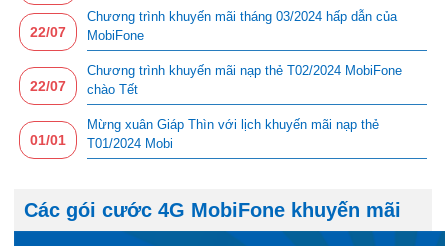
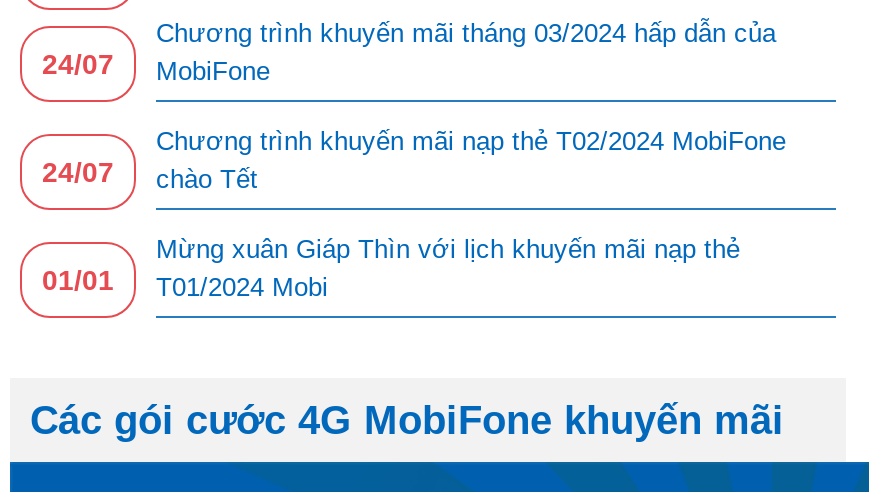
[30,24,144,43] 22/07 MobiFone -> [42,49,270,87] 24/07 MobiFone
[30,78,138,97] 22/07 chào Tết -> [42,157,258,195] 24/07 chào Tết

